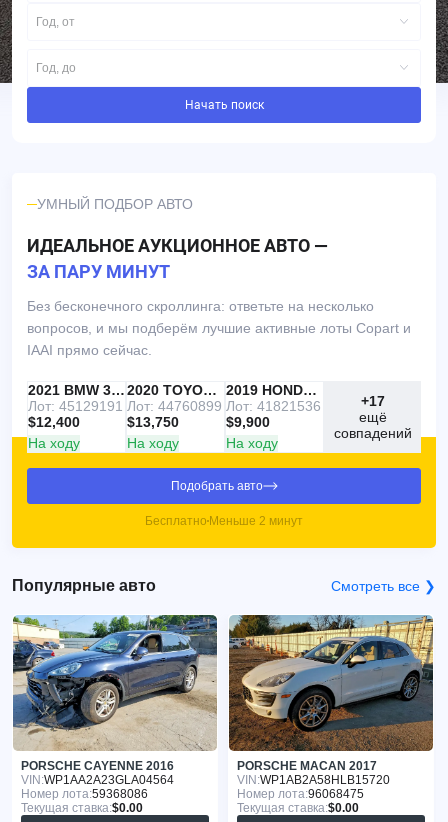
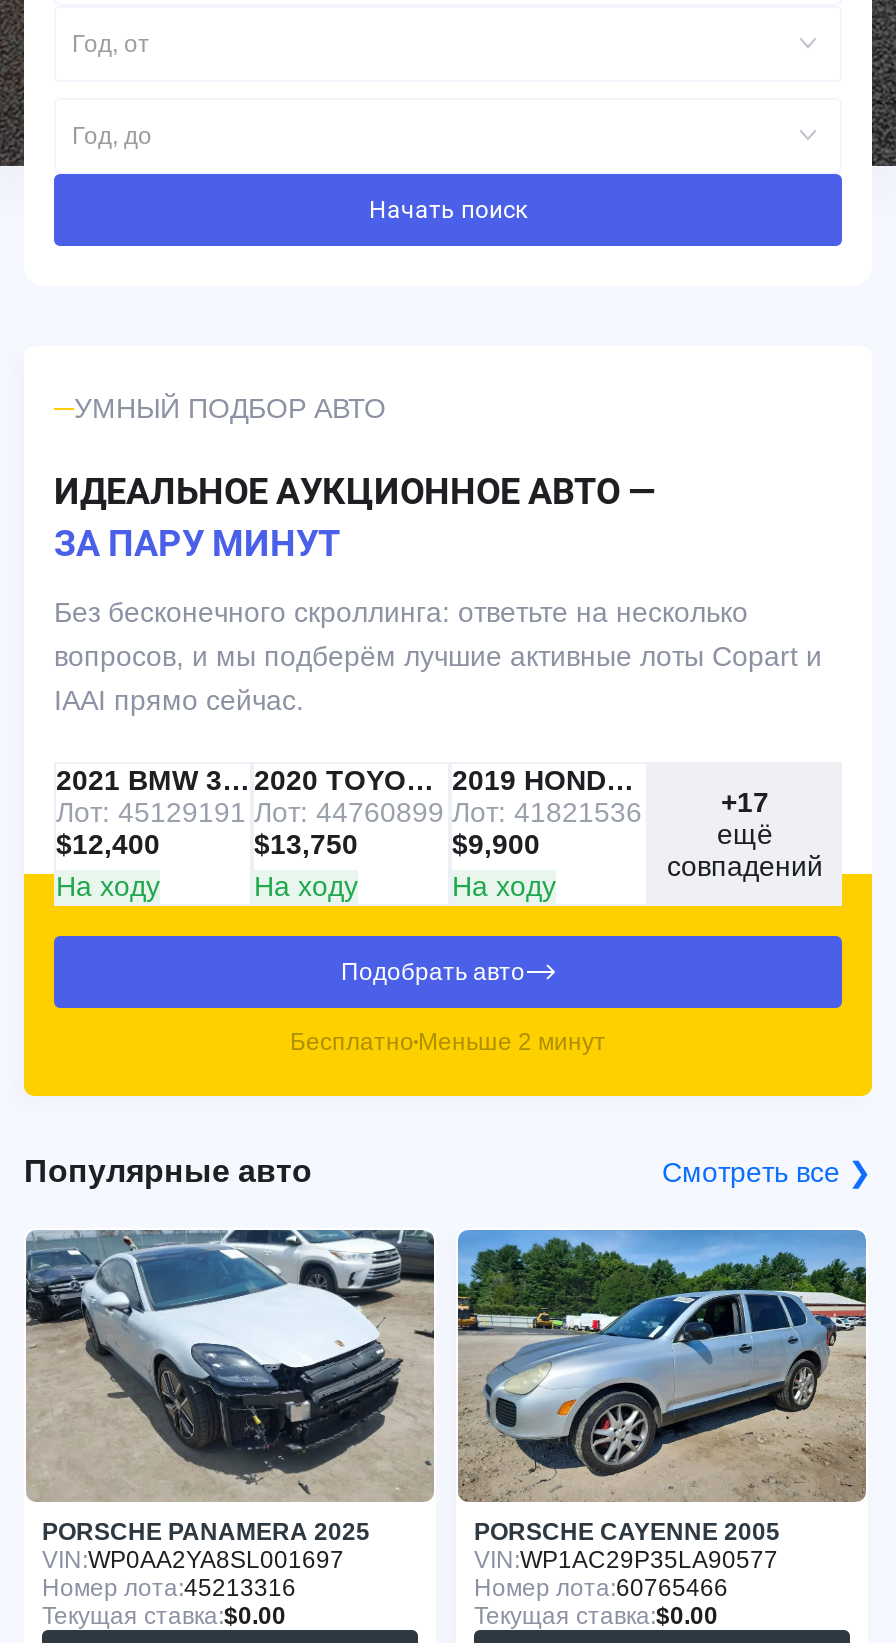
[12,614,218,773] [image] | PORSCHE CAYENNE 2016 -> [24,1228,434,1547] [image] | PORSCHE PANAMERA 2025
[228,614,434,773] [image] | PORSCHE MACAN 2017 -> [458,1228,868,1547] [image] | PORSCHE CAYENNE 2005
[21,773,174,787] VIN: WP1AA2A23GLA04564 -> [42,1547,344,1575] VIN: WP0AA2YA8SL001697
[237,773,390,787] VIN: WP1AB2A58HLB15720 -> [474,1547,778,1575] VIN: WP1AC29P35LA90577
[21,787,148,801] Номер лота:59368086 -> [42,1575,296,1603] Номер лота:45213316
[237,787,364,801] Номер лота:96068475 -> [474,1575,728,1603] Номер лота:60765466

